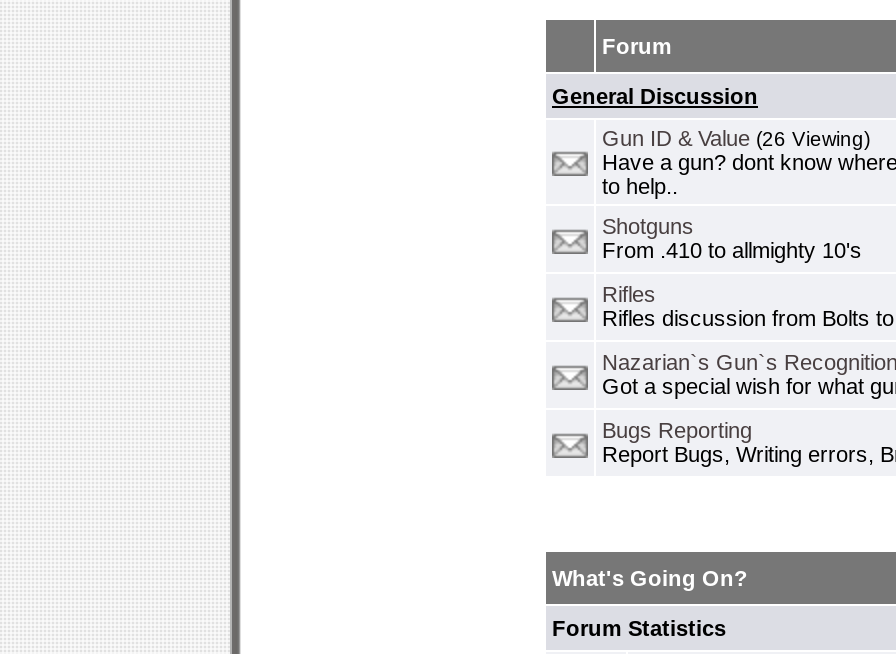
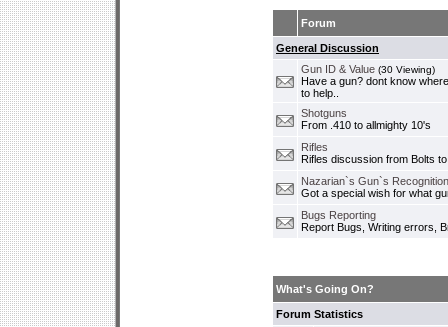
[602,126,870,150] Gun ID & Value (26 Viewing) -> [301,63,435,75] Gun ID & Value (30 Viewing)

